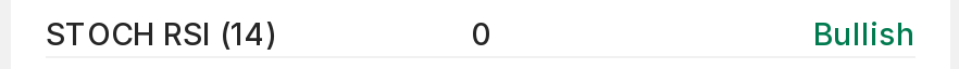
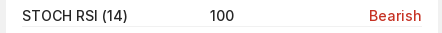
[471,15,916,52] 0 | Bullish -> [210,7,422,24] 100 | Bearish

